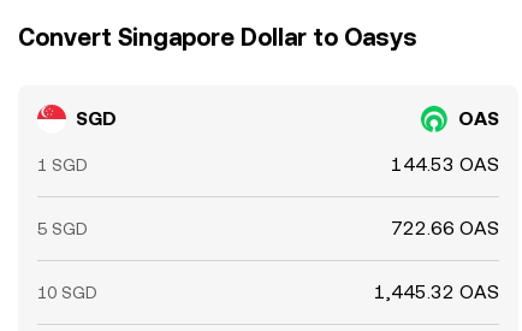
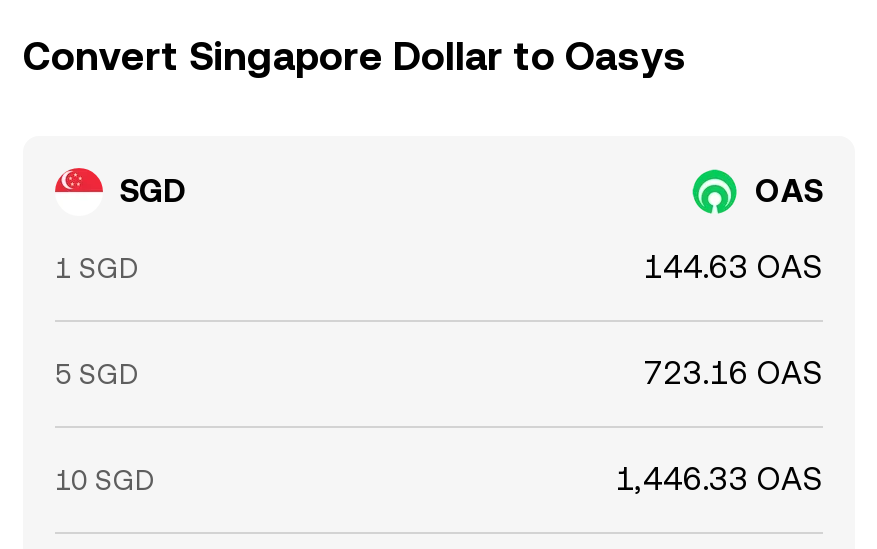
[391,153,499,176] 144.53 OAS -> [643,248,823,286] 144.63 OAS
[391,217,499,240] 722.66 OAS -> [643,354,823,392] 723.16 OAS
[374,280,499,303] 1,445.32 OAS -> [615,460,823,498] 1,446.33 OAS

